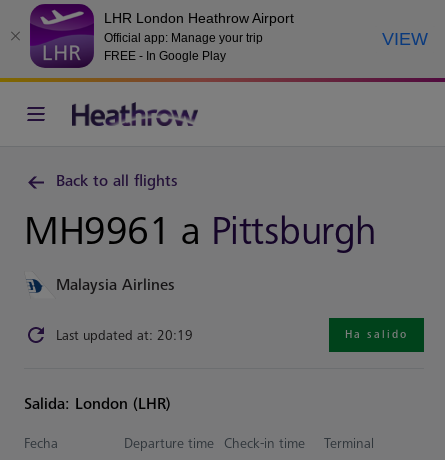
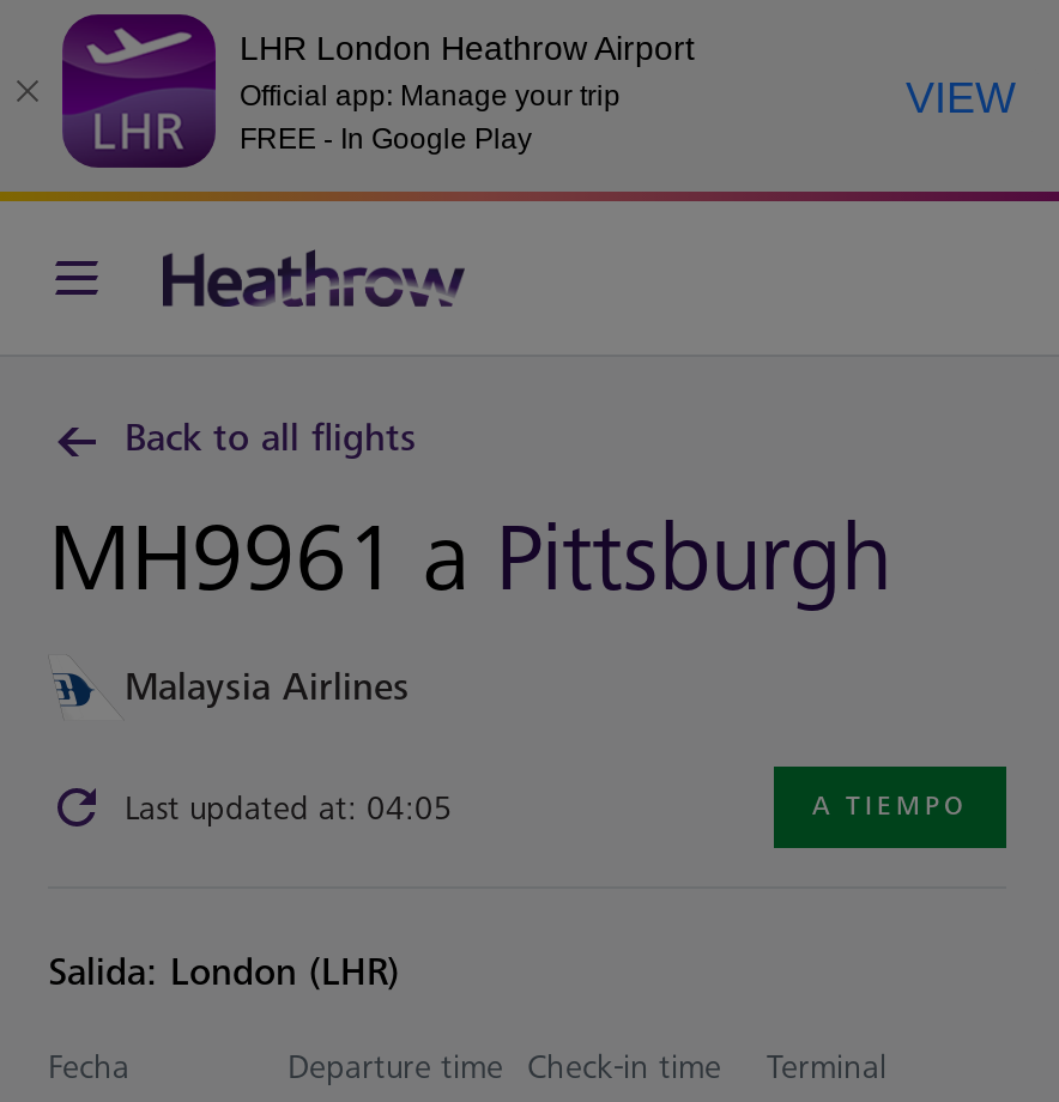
[56,326,408,343] Last updated at: 20:19 | Ha salido -> [125,787,968,828] Last updated at: 04:05 | A TIEMPO

